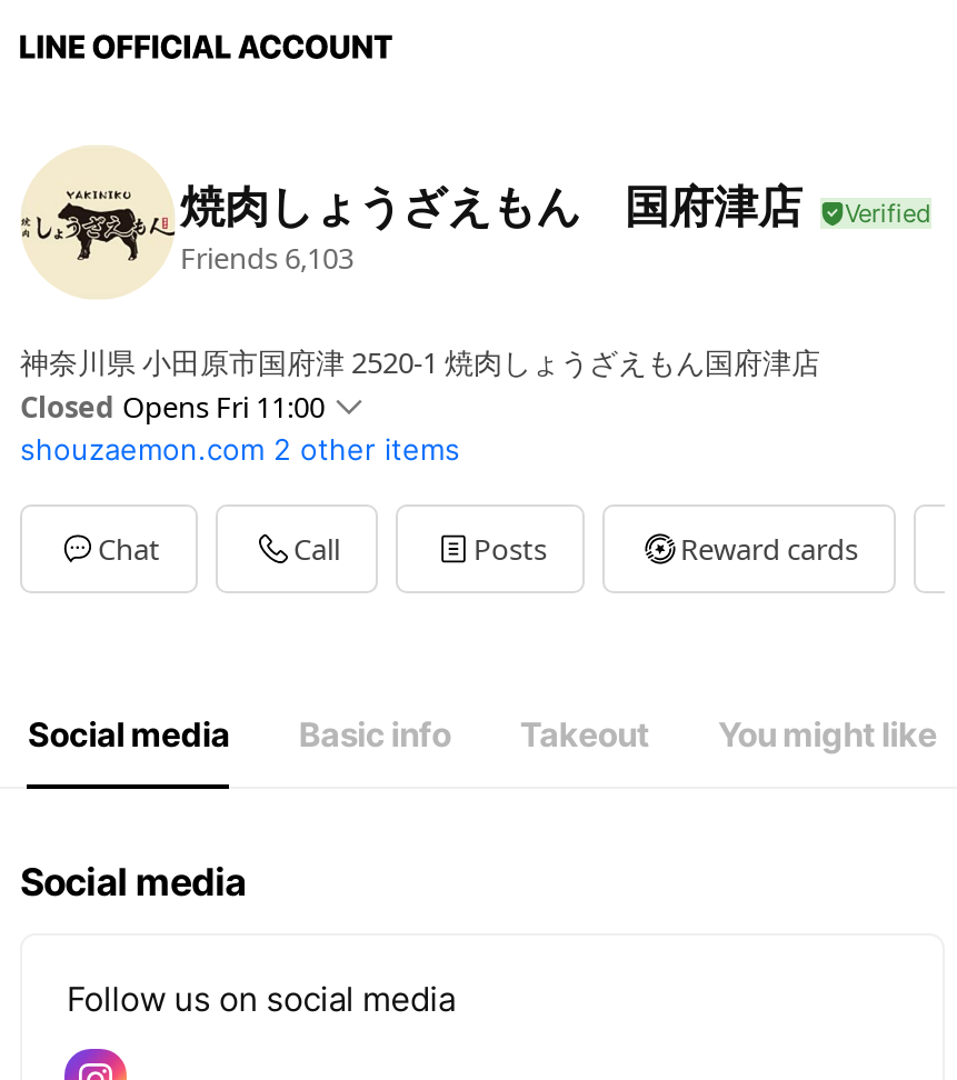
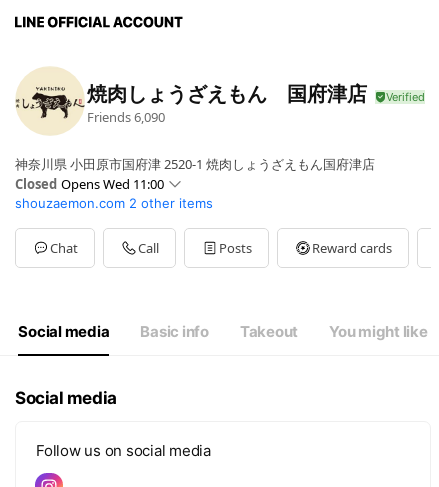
[180,237,353,277] Friends 6,103 -> [87,107,165,125] Friends 6,090
[20,387,325,427] Closed Opens Fri 11:00 -> [15,175,164,193] Closed Opens Wed 11:00

